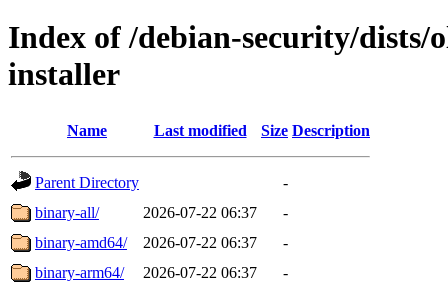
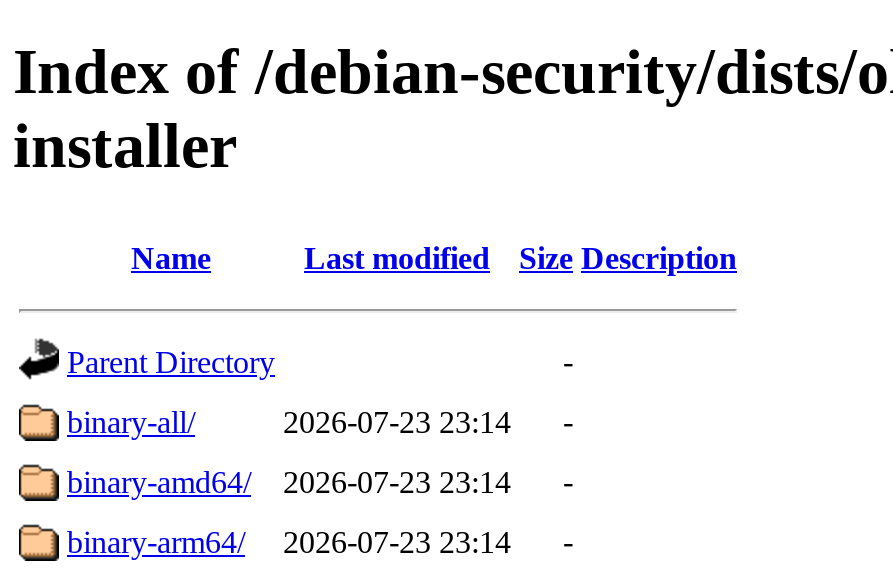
[143,204,257,221] 2026-07-22 06:37 -> [283,405,511,439] 2026-07-23 23:14
[143,234,257,251] 2026-07-22 06:37 -> [283,465,511,499] 2026-07-23 23:14
[143,264,257,281] 2026-07-22 06:37 -> [283,525,511,559] 2026-07-23 23:14

